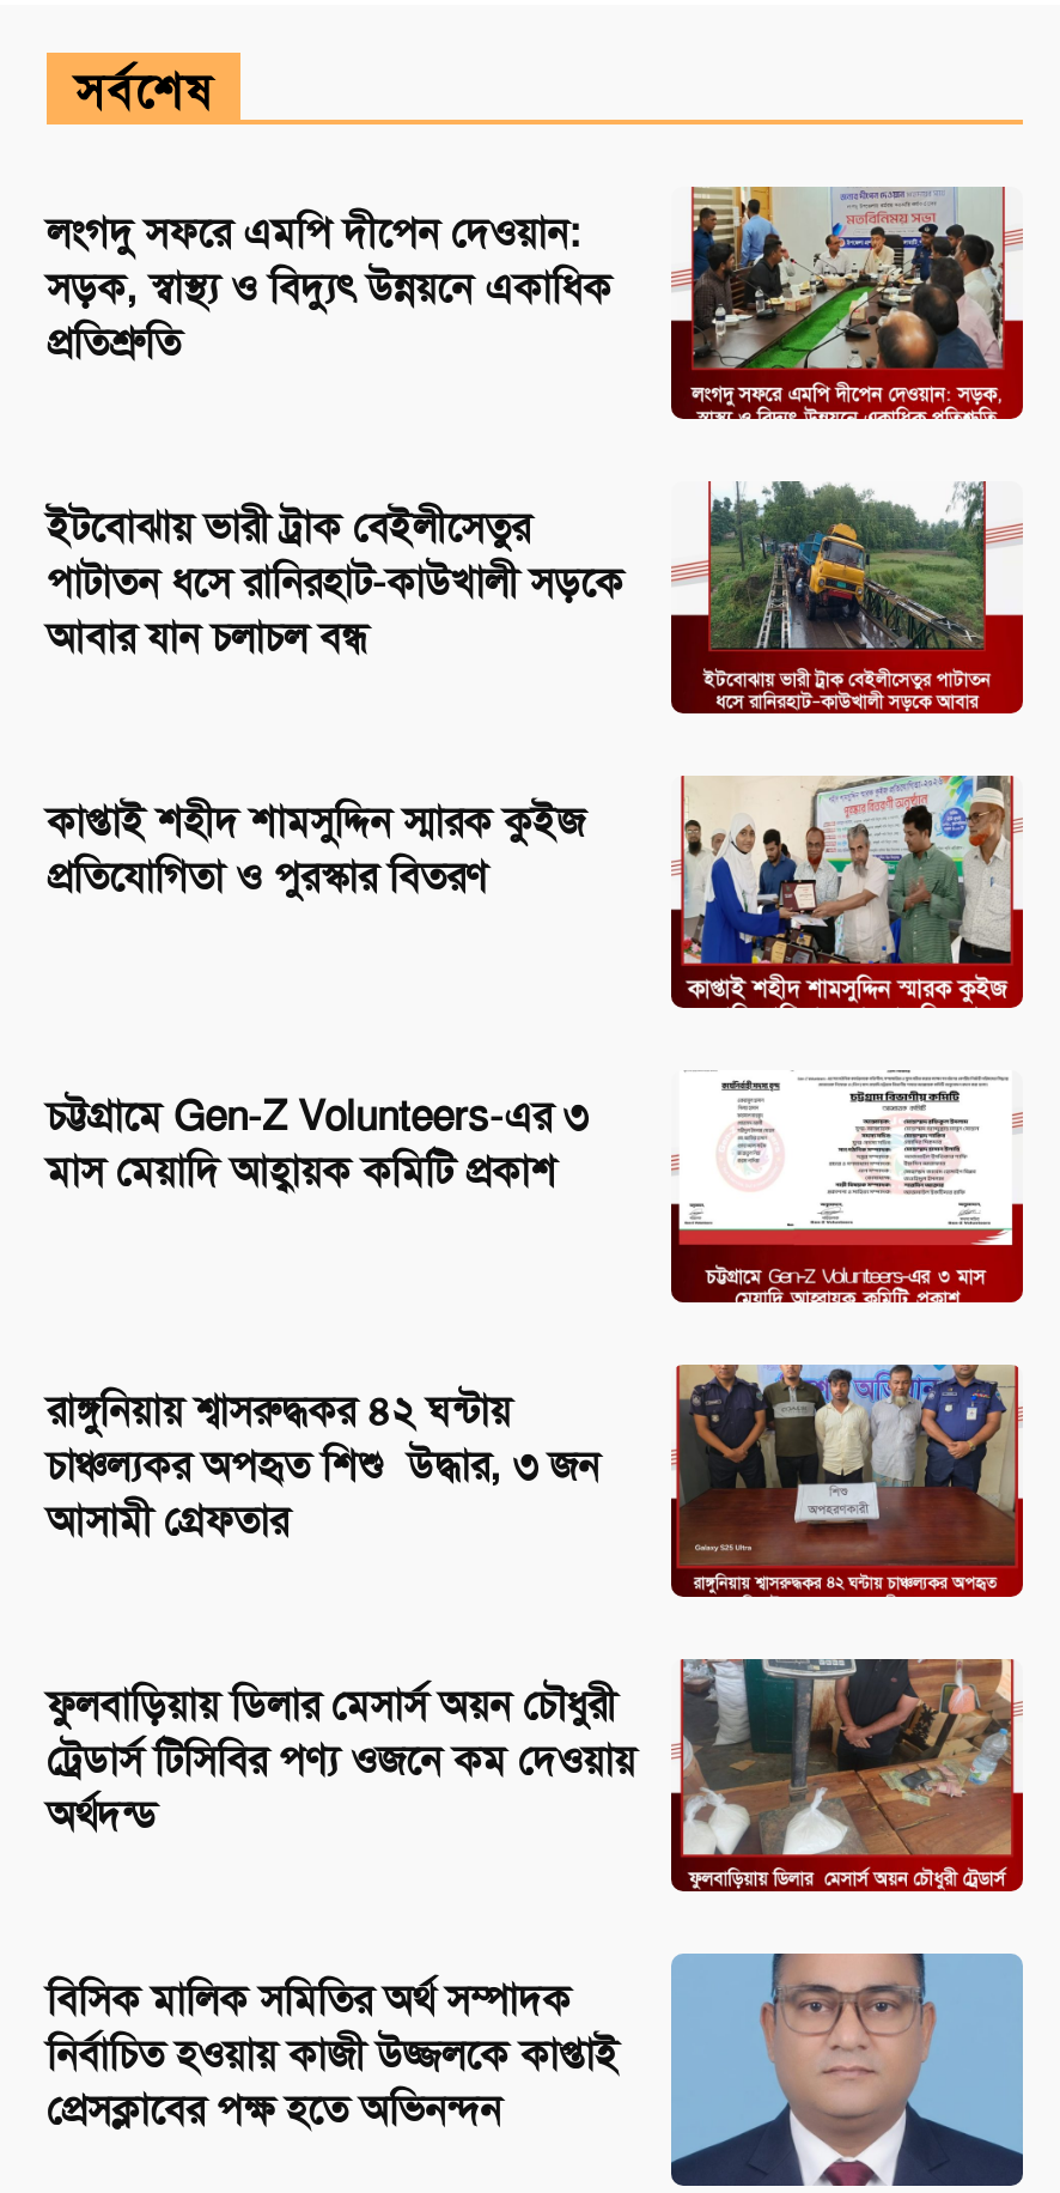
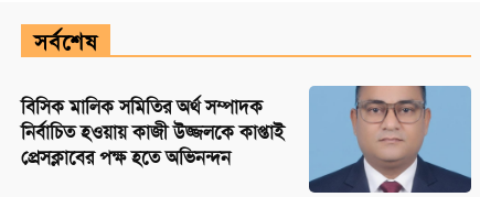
[47,184,1025,903] [image] | লংগদু সফরে এমপি দীপেন দেওয়ান: | সড়ক, স্বাস্থ্য ও বিদ্যুৎ উন্নয়নে একাধিক | প্রতিশ্রুতি | ইটবোঝায় ভারী ট্রাক বেইলীসেতুর | পাটাতন ধসে রানিরহাট-কাউখালী সড়কে | আবার যান চলাচল বন্ধ | কাপ্তাই শহীদ শামসুদ্দিন স্মারক কুইজ | প্রতিযোগিতা ও পুরস্কার বিতরণ -> none
[669,479,1025,716] [image] -> none
[669,773,1025,1010] [image] -> none
[47,1068,1025,1305] [image] | চট্টগ্রামে Gen-Z Volunteers-এর ৩ | মাস মেয়াদি আহ্বায়ক কমিটি প্রকাশ -> none
[47,1362,1025,1841] [image] | রাঙ্গুনিয়ায় শ্বাসরুদ্ধকর ৪২ ঘন্টায় | চাঞ্চল্যকর অপহৃত শিশু উদ্ধার, ৩ জন | আসামী গ্রেফতার | ফুলবাড়িয়ায় ডিলার মেসার্স অয়ন চৌধুরী | ট্রেডার্স টিসিবির পণ্য ওজনে কম দেওয়ায় | অর্থদন্ড -> none
[669,1654,1025,1894] [image] -> none

